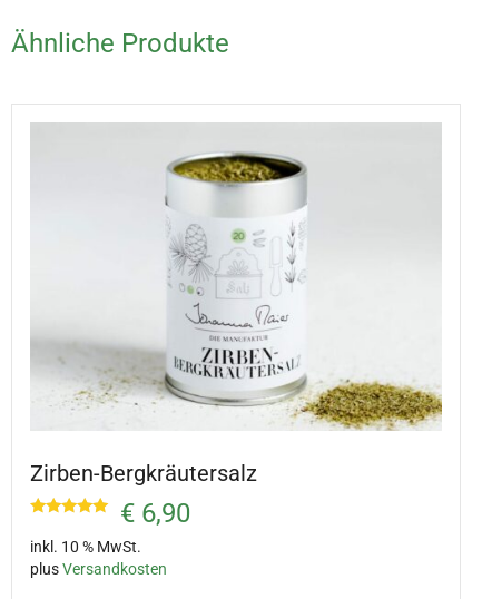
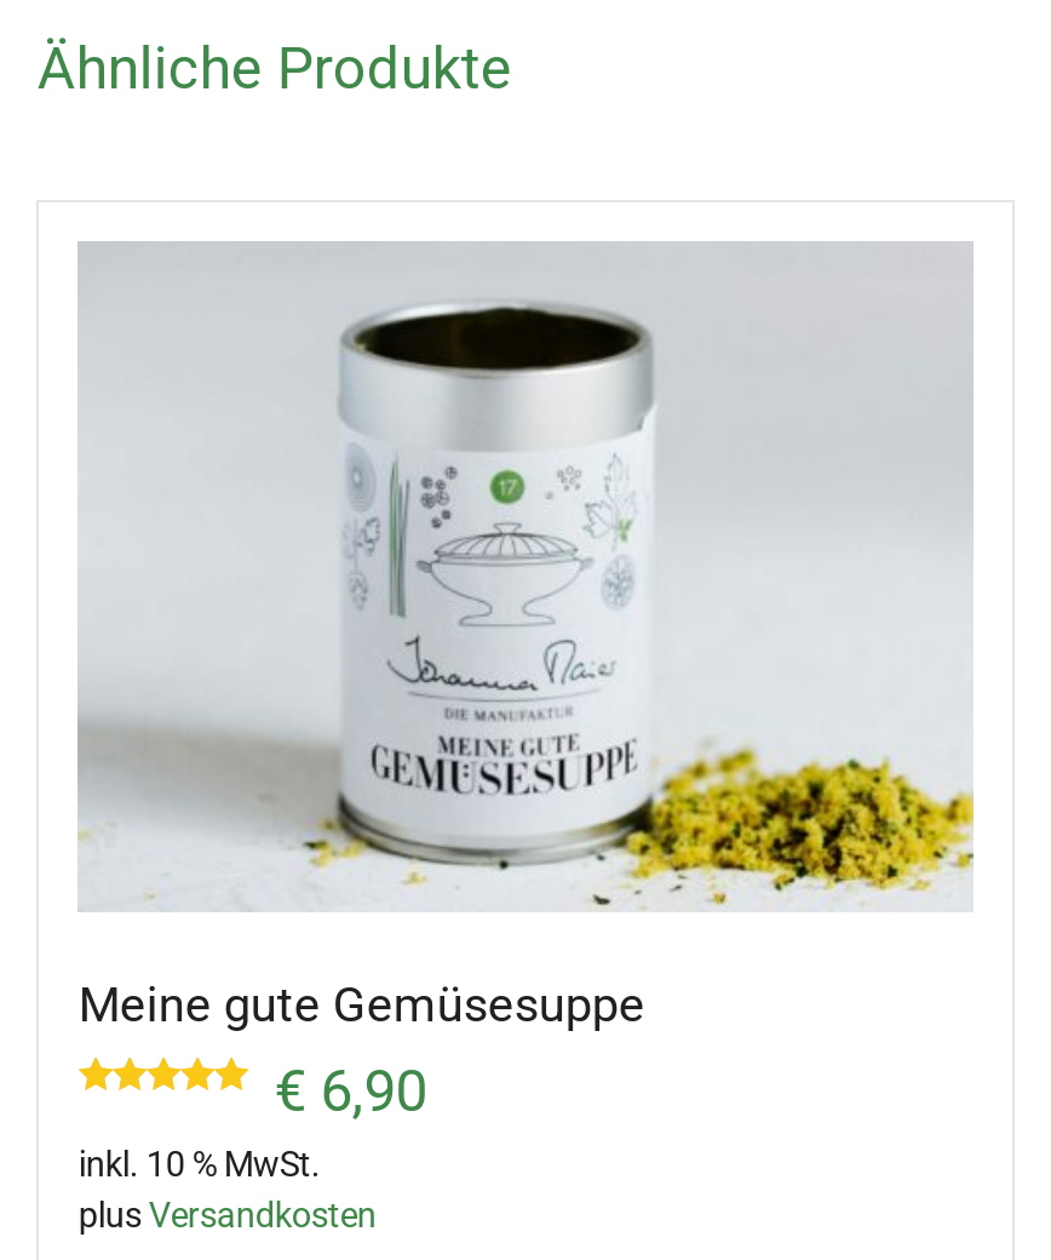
[31,153,442,487] [image] | Zirben-Bergkräutersalz -> [78,304,976,1034] [image] | Meine gute Gemüsesuppe

